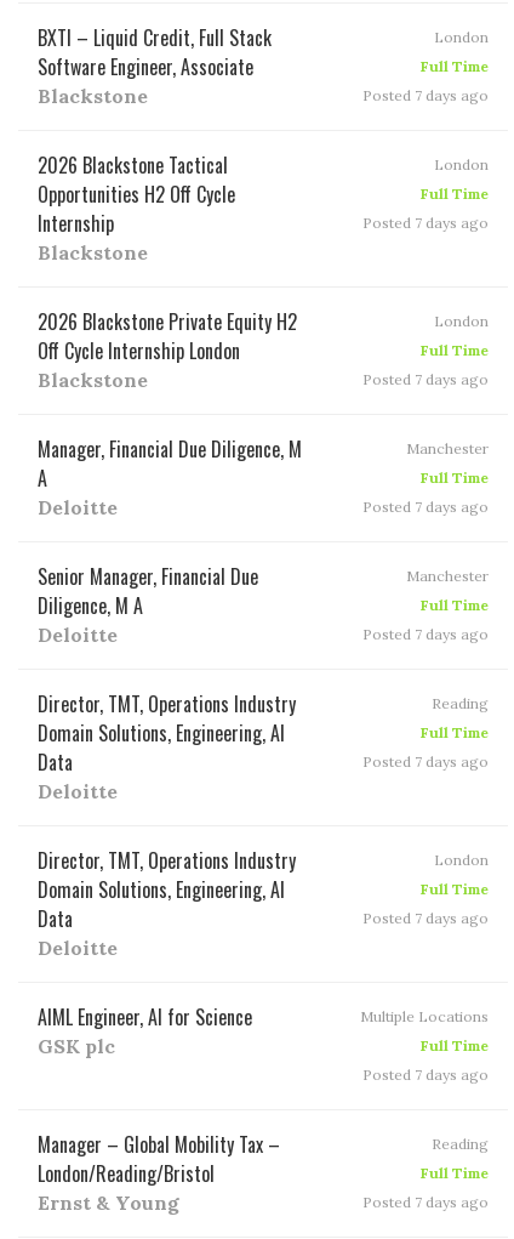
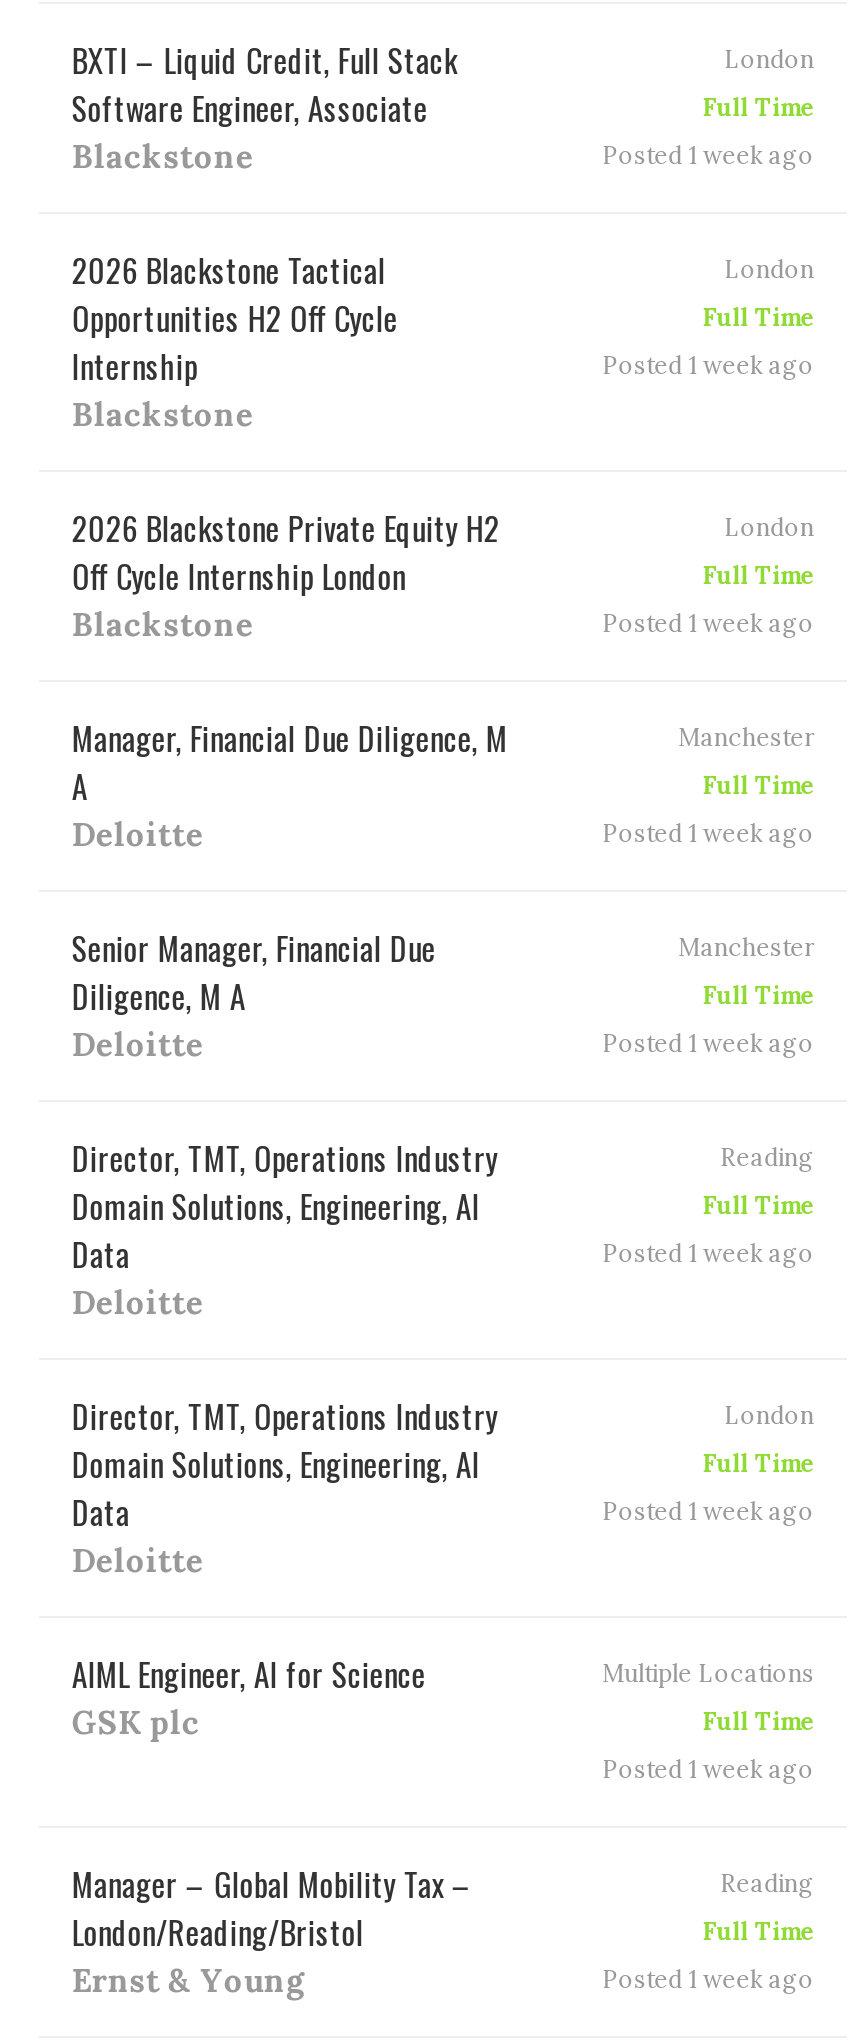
[362,86,488,104] Posted 7 days ago -> [602,139,814,169] Posted 1 week ago
[362,213,488,231] Posted 7 days ago -> [602,349,814,379] Posted 1 week ago
[362,370,488,388] Posted 7 days ago -> [602,607,814,637] Posted 1 week ago
[362,497,488,515] Posted 7 days ago -> [602,817,814,847] Posted 1 week ago
[362,624,488,643] Posted 7 days ago -> [602,1027,814,1057] Posted 1 week ago
[362,752,488,770] Posted 7 days ago -> [602,1237,814,1267] Posted 1 week ago
[362,908,488,927] Posted 7 days ago -> [602,1495,814,1525] Posted 1 week ago
[362,1065,488,1083] Posted 7 days ago -> [602,1753,814,1783] Posted 1 week ago
[362,1192,488,1210] Posted 7 days ago -> [602,1963,814,1993] Posted 1 week ago

